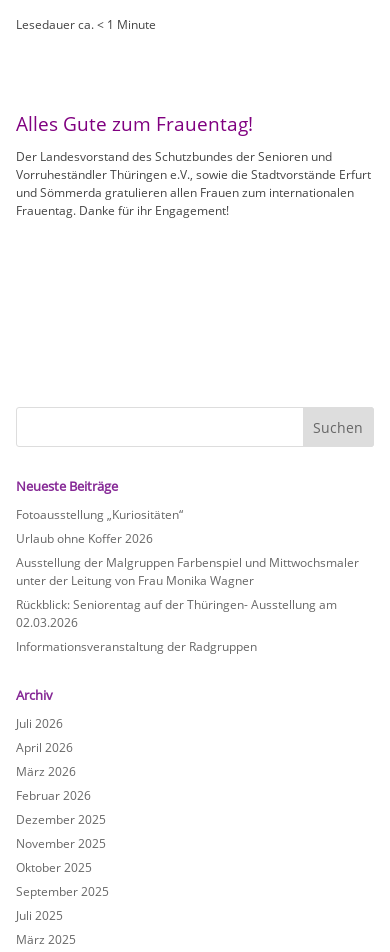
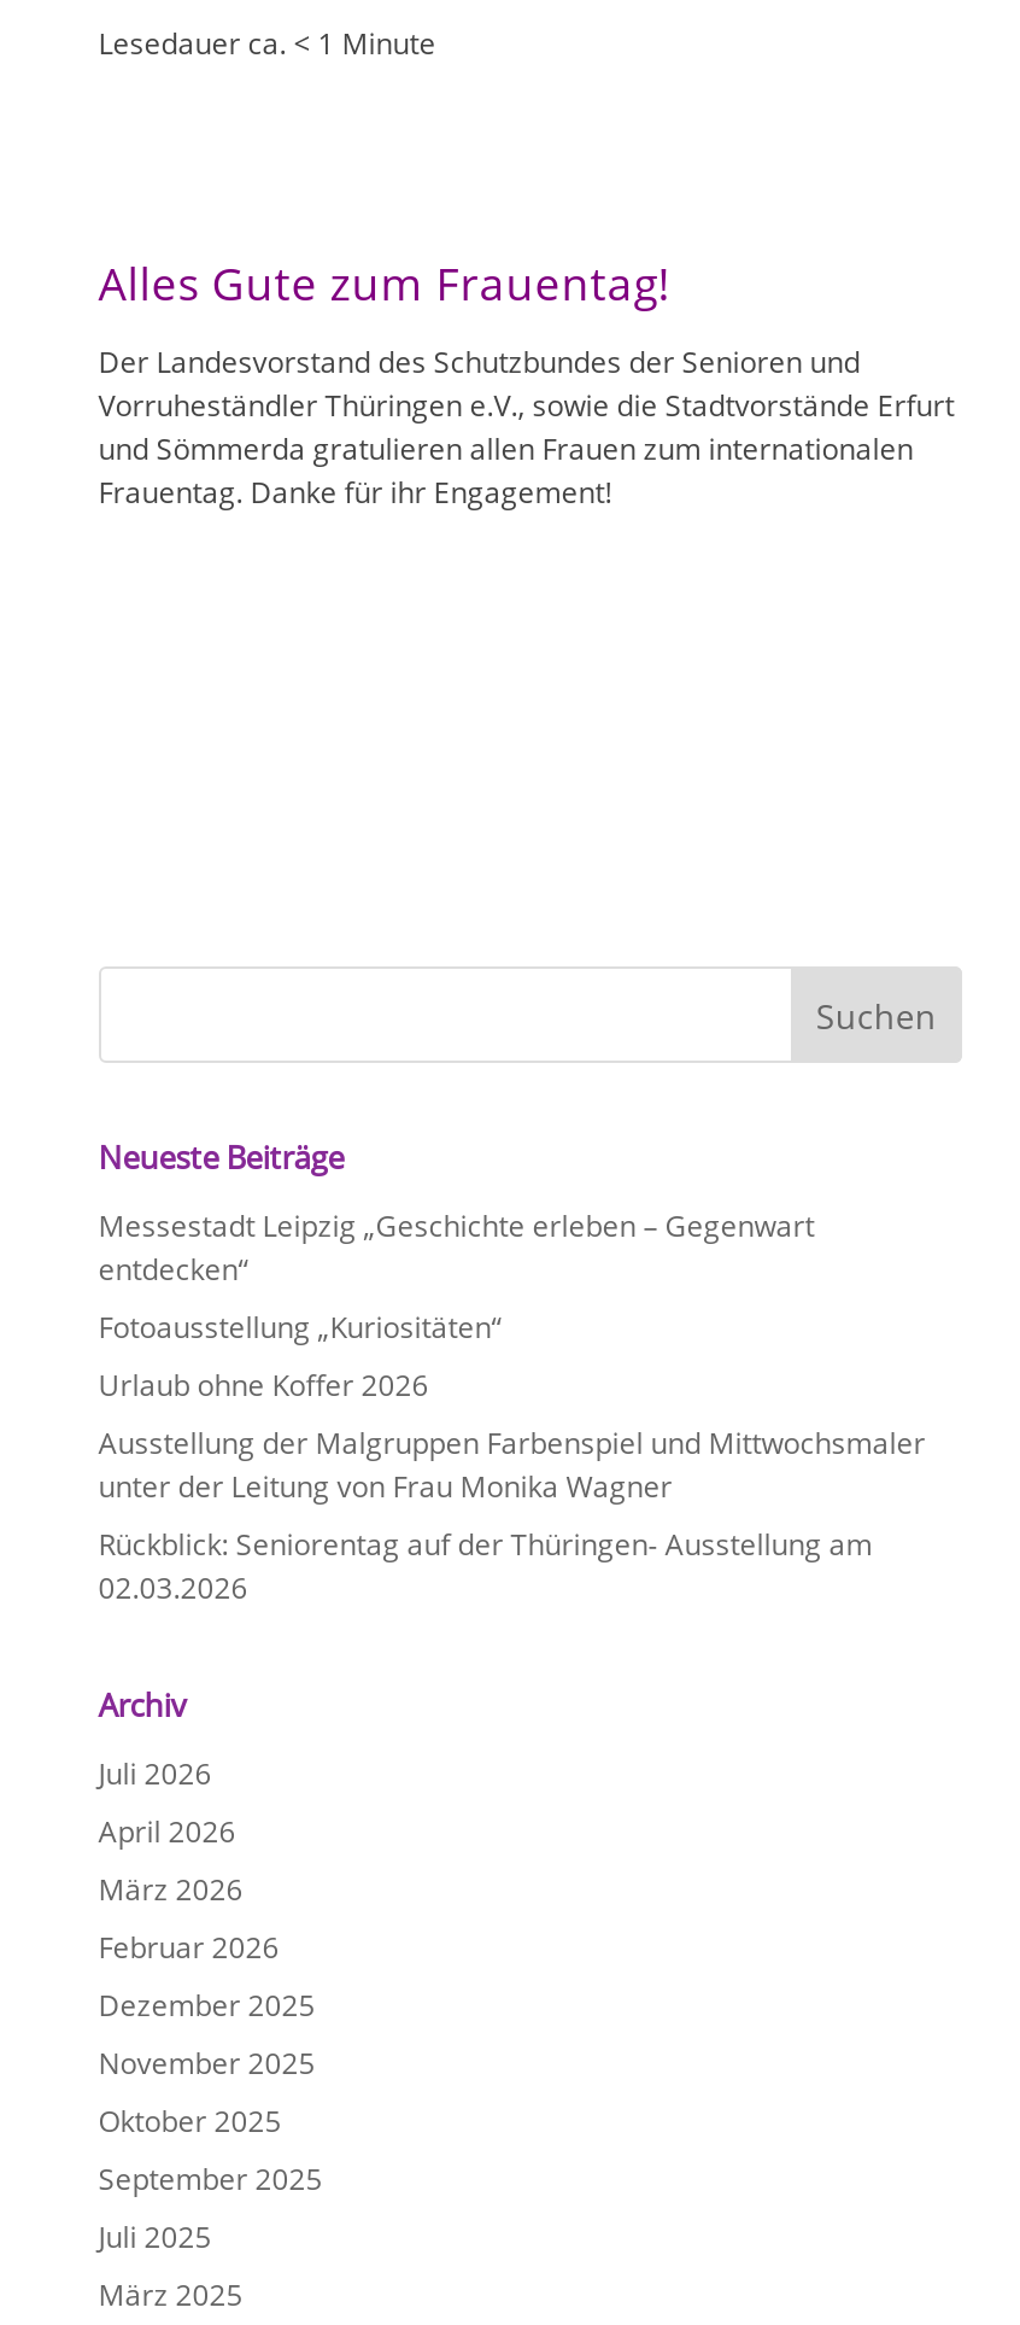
none -> [98,1205,815,1290] Messestadt Leipzig „Geschichte erleben – Gegenwart | entdecken“
moved [16,506,359,631] -> [98,1307,925,1608]: Fotoausstellung „Kuriositäten“ | Urlaub ohne Koffer 2026 | Ausstellung der Malgruppen Farbenspiel und Mittwochsmaler | unter der Leitung von Frau Monika Wagner | Rückblick: Seniorentag auf der Thüringen- Ausstellung am | 02.03.2026
[16,638,257,655] Informationsveranstaltung der Radgruppen -> none

